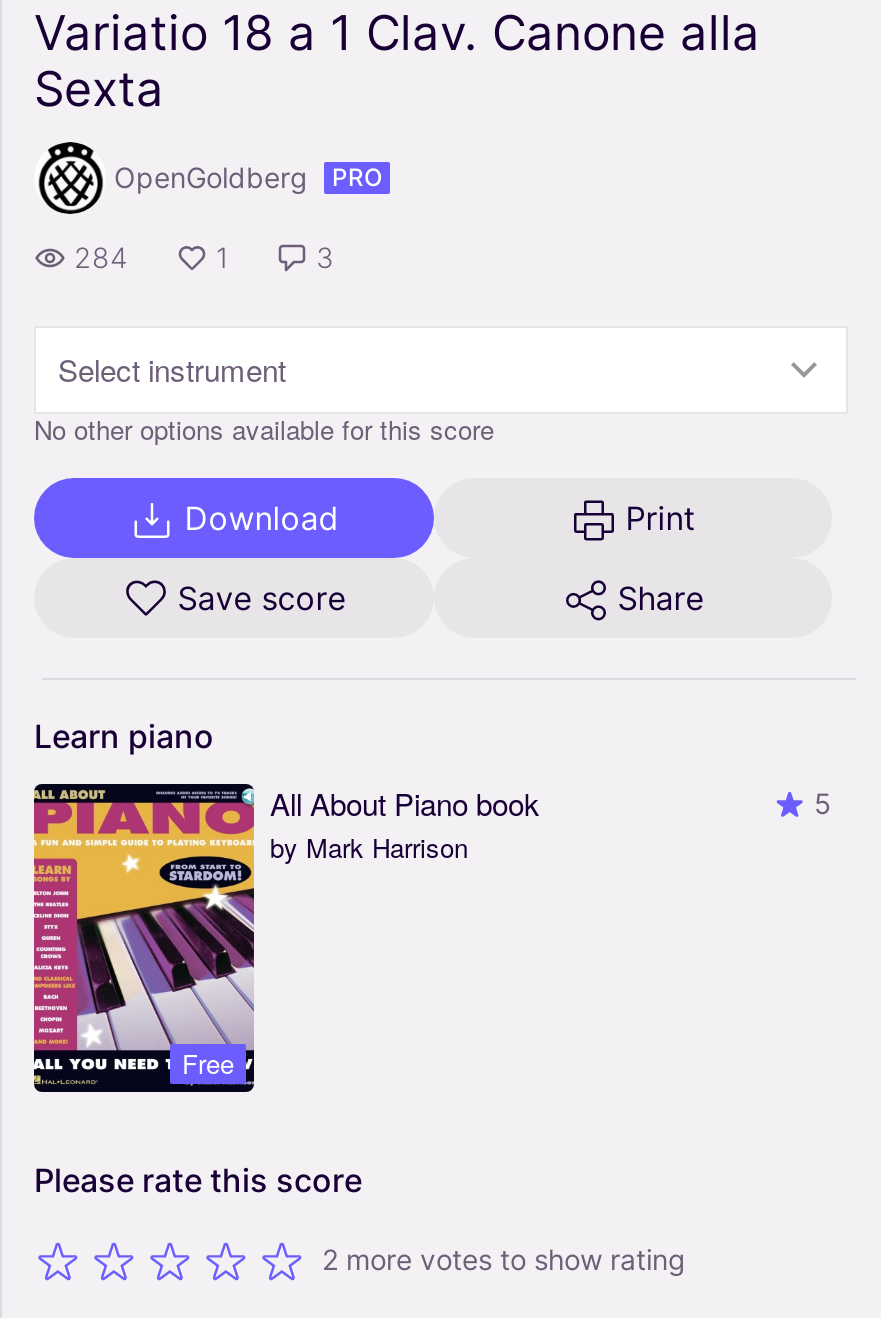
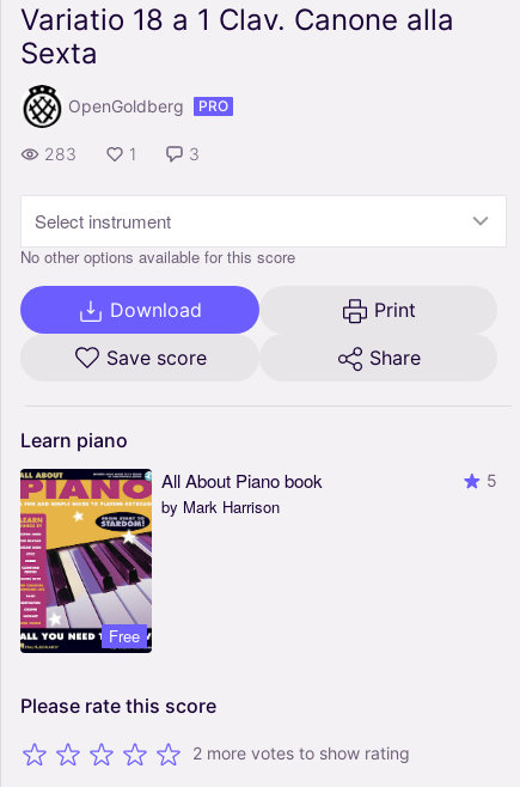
[74,240,128,274] 284 -> [44,143,77,164] 283

